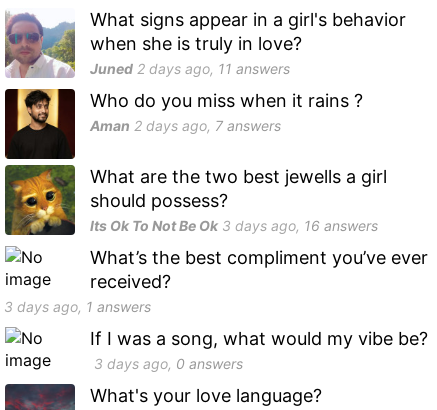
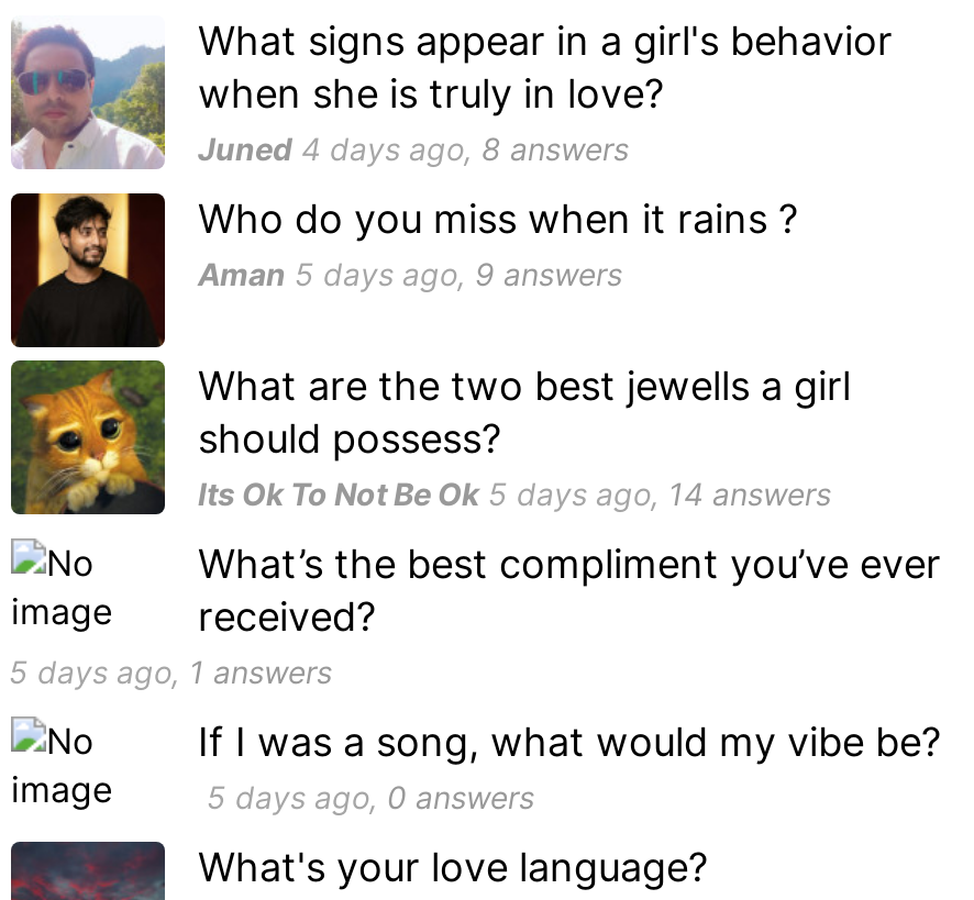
[90,60,290,77] Juned 2 days ago, 11 answers -> [198,131,629,168] Juned 4 days ago, 8 answers
[90,117,281,134] Aman 2 days ago, 7 answers -> [198,256,622,293] Aman 5 days ago, 9 answers
[90,217,378,234] Its Ok To Not Be Ok 3 days ago, 16 answers -> [198,476,831,513] Its Ok To Not Be Ok 5 days ago, 14 answers
[4,298,151,315] 3 days ago, 1 answers -> [9,654,332,691] 5 days ago, 1 answers
[94,355,243,372] 3 days ago, 0 answers -> [207,779,534,816] 5 days ago, 0 answers

